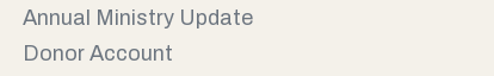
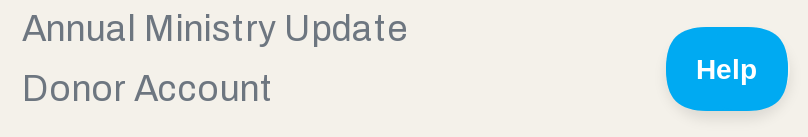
none -> [664,24,790,114] [image]

